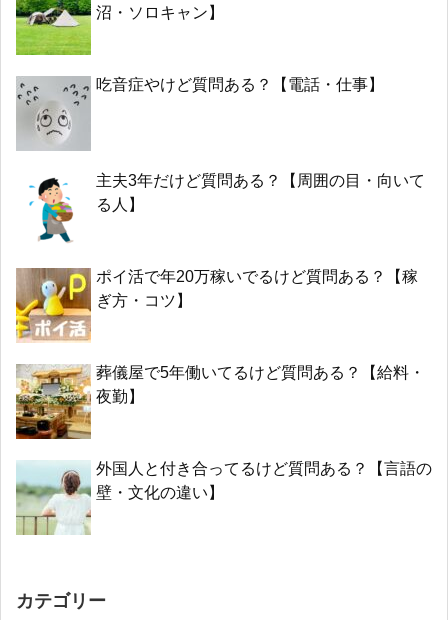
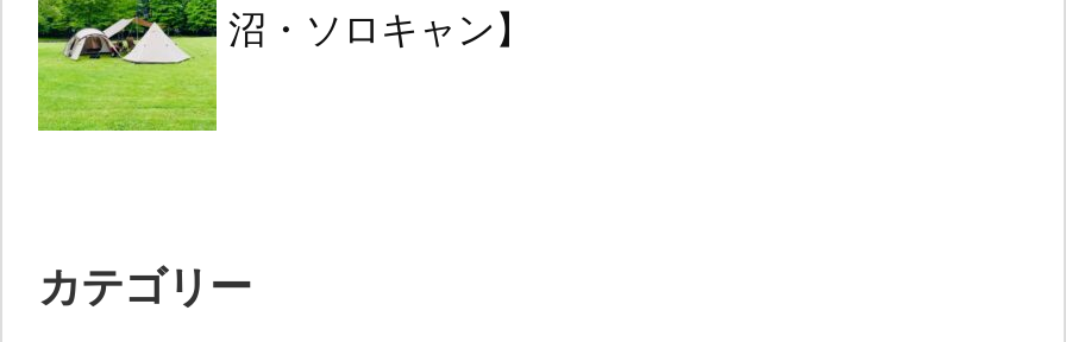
[16,76,384,151] [image] | 吃音症やけど質問ある？【電話・仕事】 -> none
[28,172,425,243] [image] | 主夫3年だけど質問ある？【周囲の目・向いて | る人】 -> none
[15,267,418,343] [image] | ポイ活で年20万稼いでるけど質問ある？【稼 | ぎ方・コツ】 -> none
[15,363,425,440] [image] | 葬儀屋で5年働いてるけど質問ある？【給料・ | 夜勤】 -> none
[15,460,432,535] [image] | 外国人と付き合ってるけど質問ある？【言語の | 壁・文化の違い】 -> none

